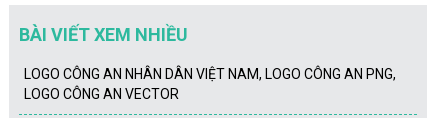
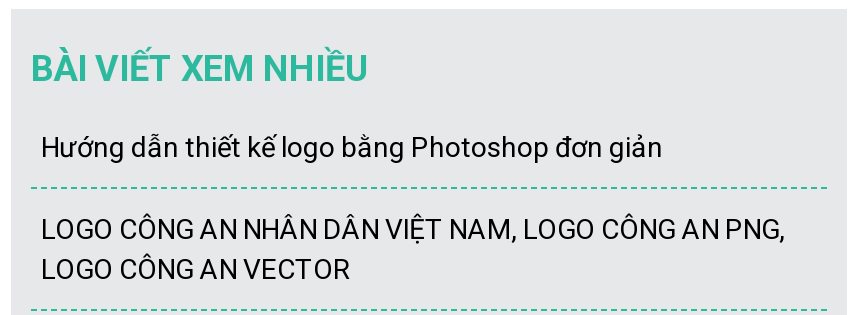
none -> [41,131,663,163] Hướng dẫn thiết kế logo bằng Photoshop đơn giản

